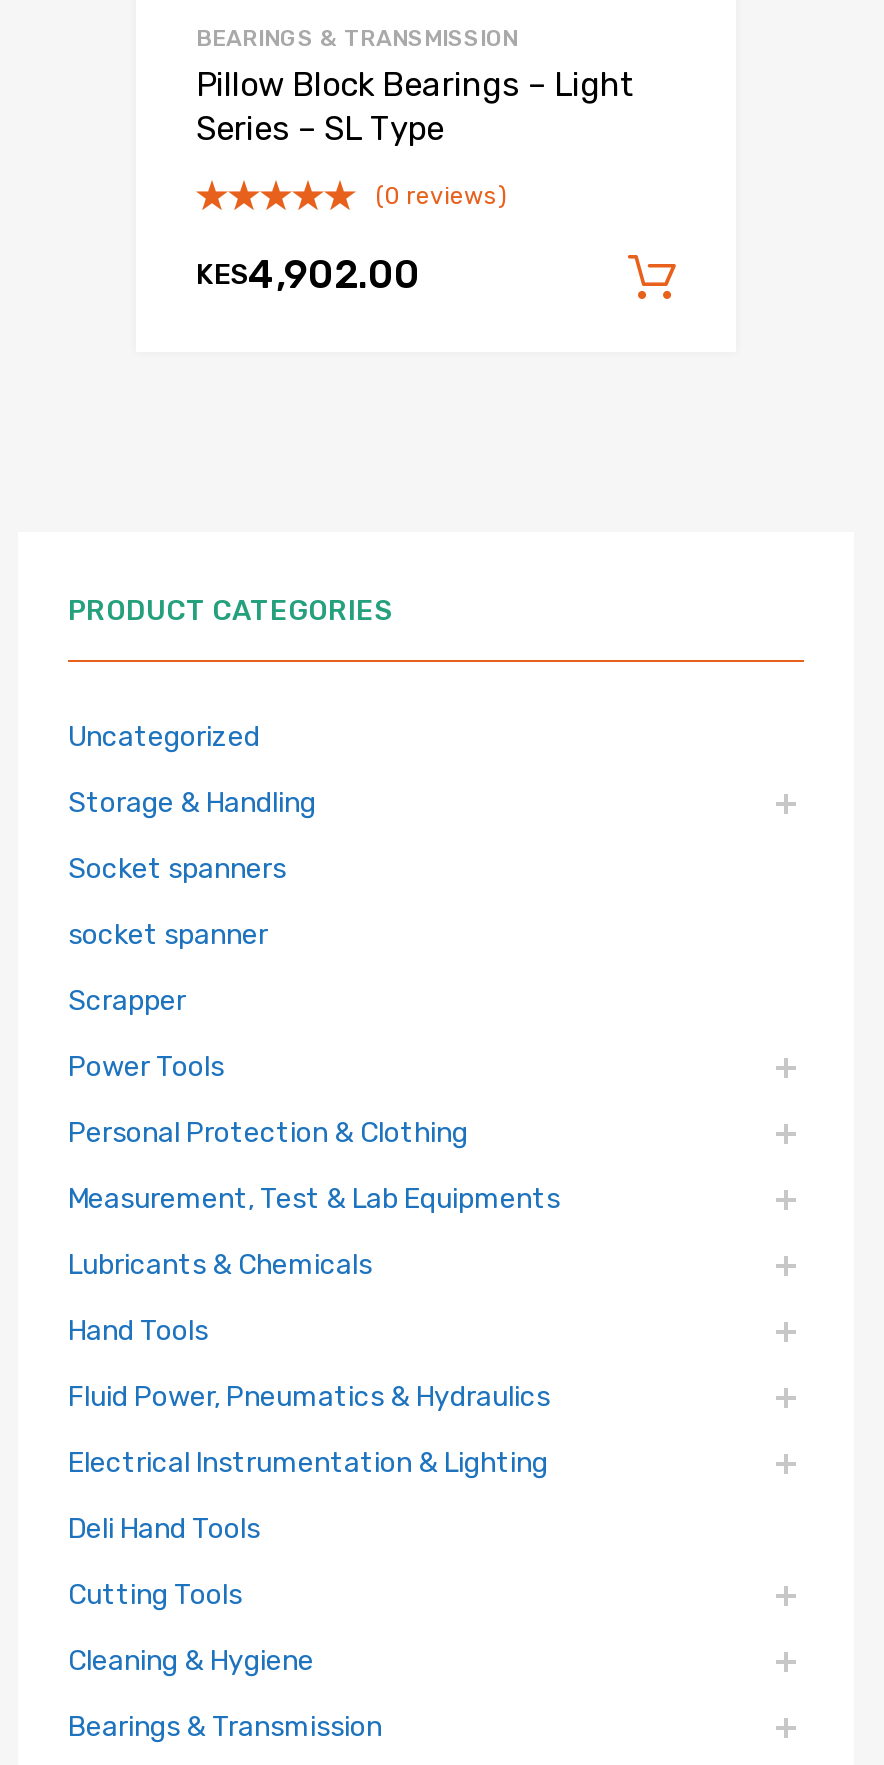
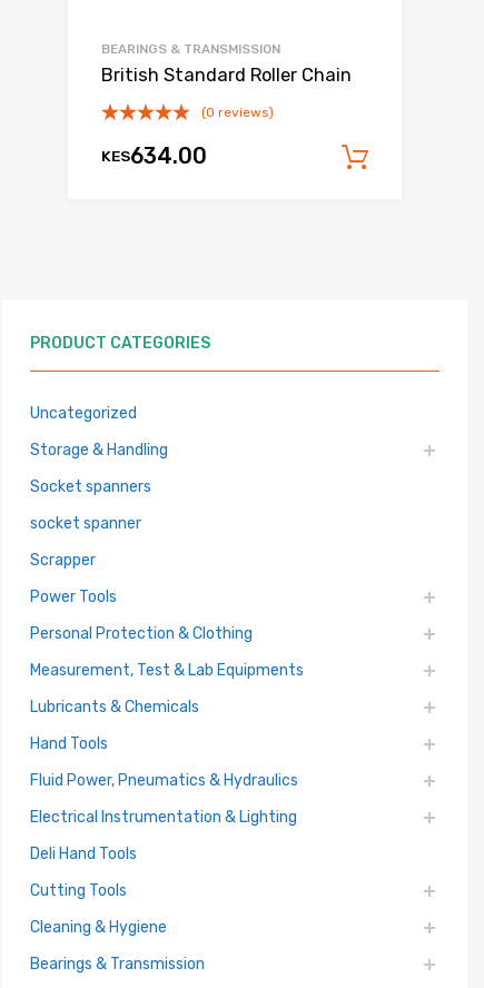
[196,65,636,147] Pillow Block Bearings – Light | Series – SL Type -> [101,64,352,85] British Standard Roller Chain
[196,251,420,297] KES4,902.00 -> [101,143,207,169] KES634.00

